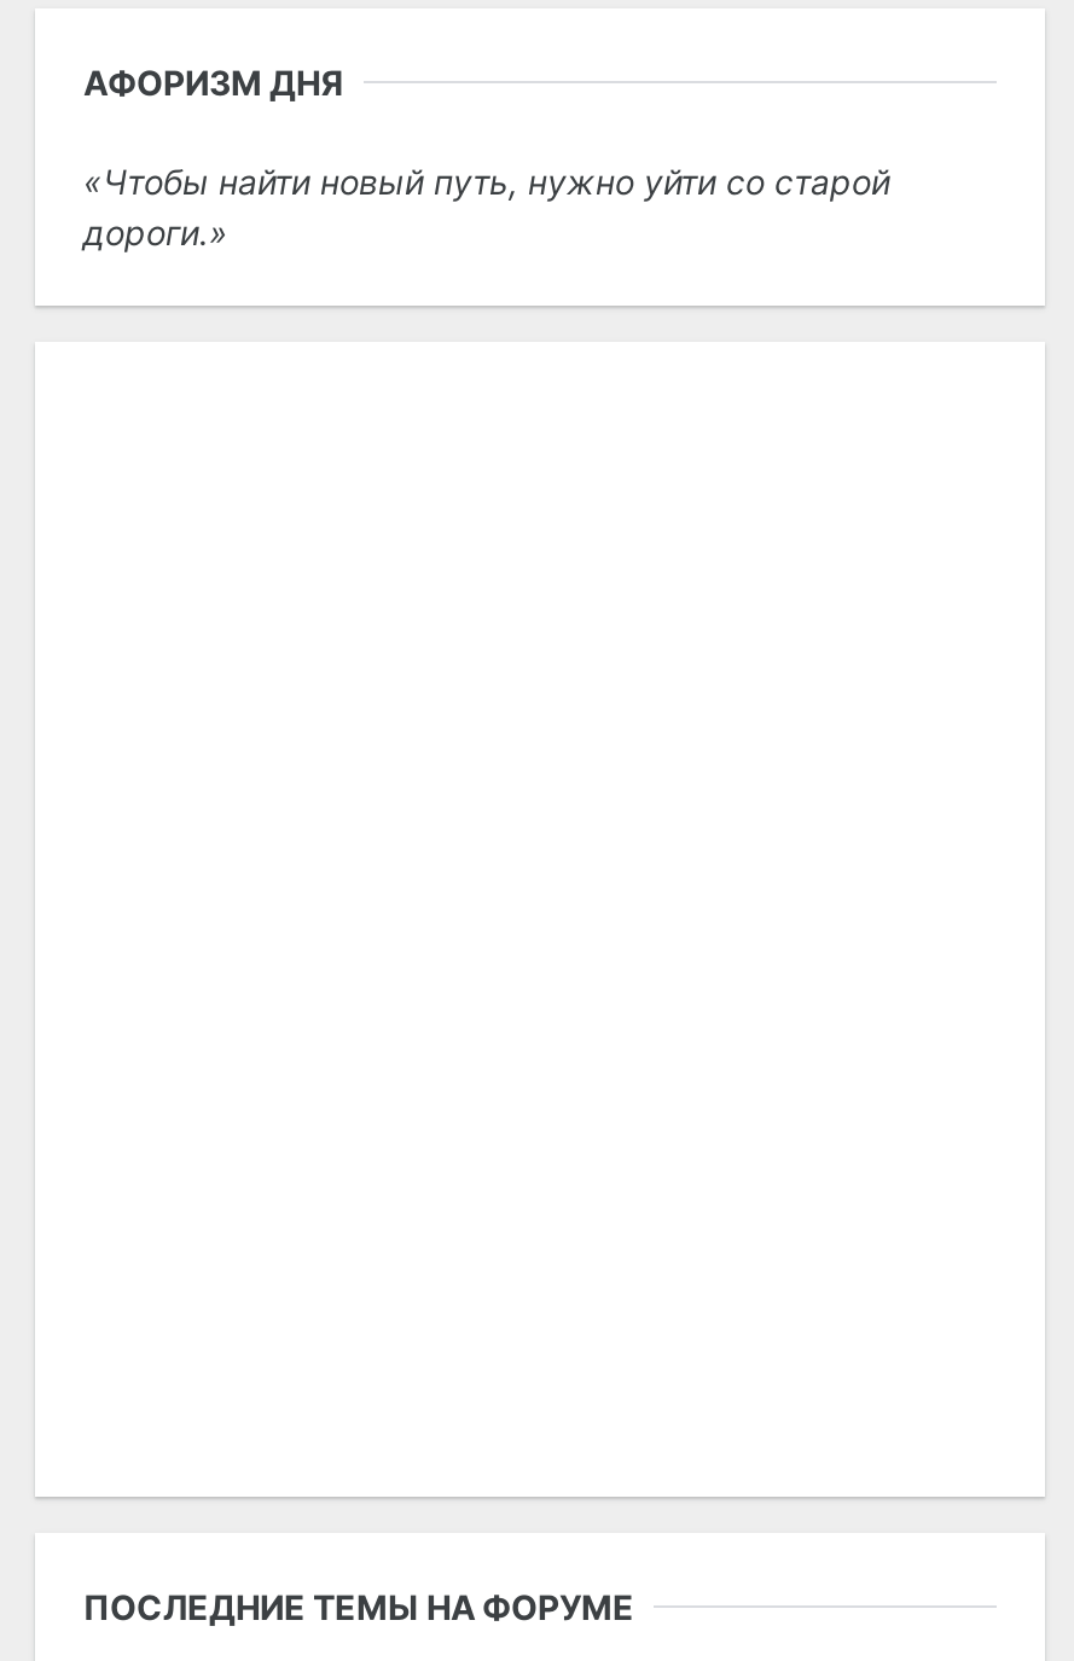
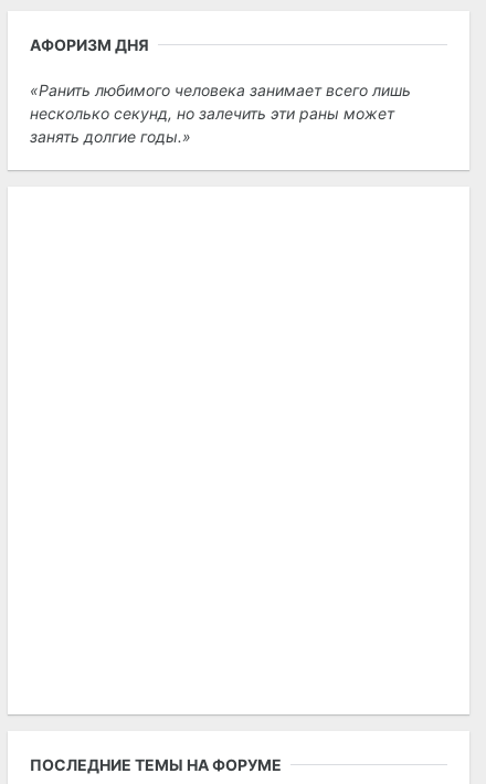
[83,161,890,253] Чтобы найти новый путь, нужно уйти со старой | дороги. -> [30,81,411,146] Ранить любимого человека занимает всего лишь | несколько секунд, но залечить эти раны может | занять долгие годы.

